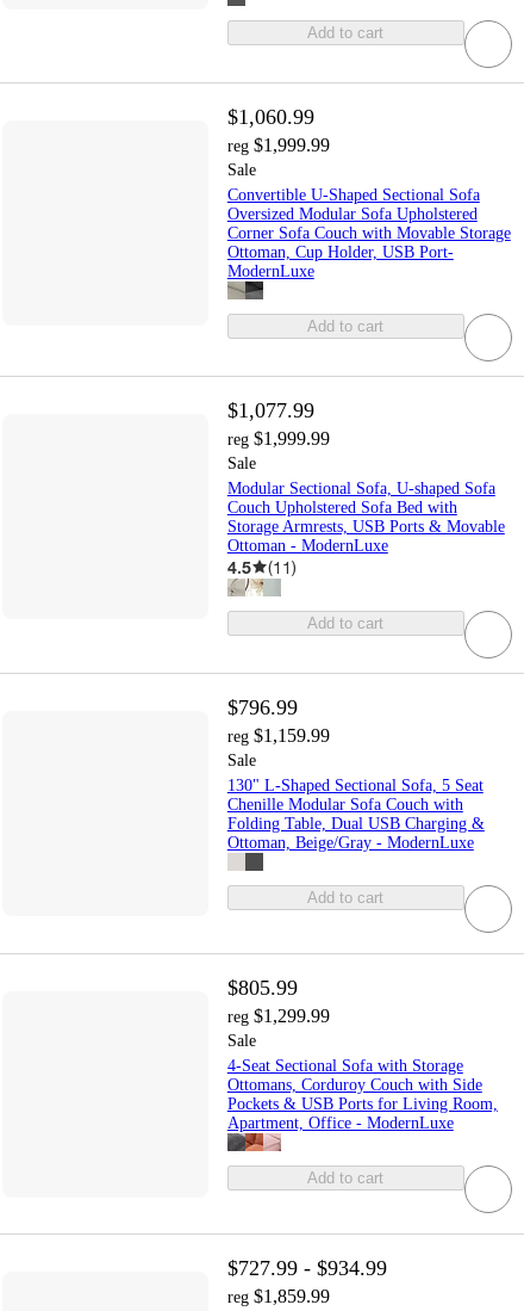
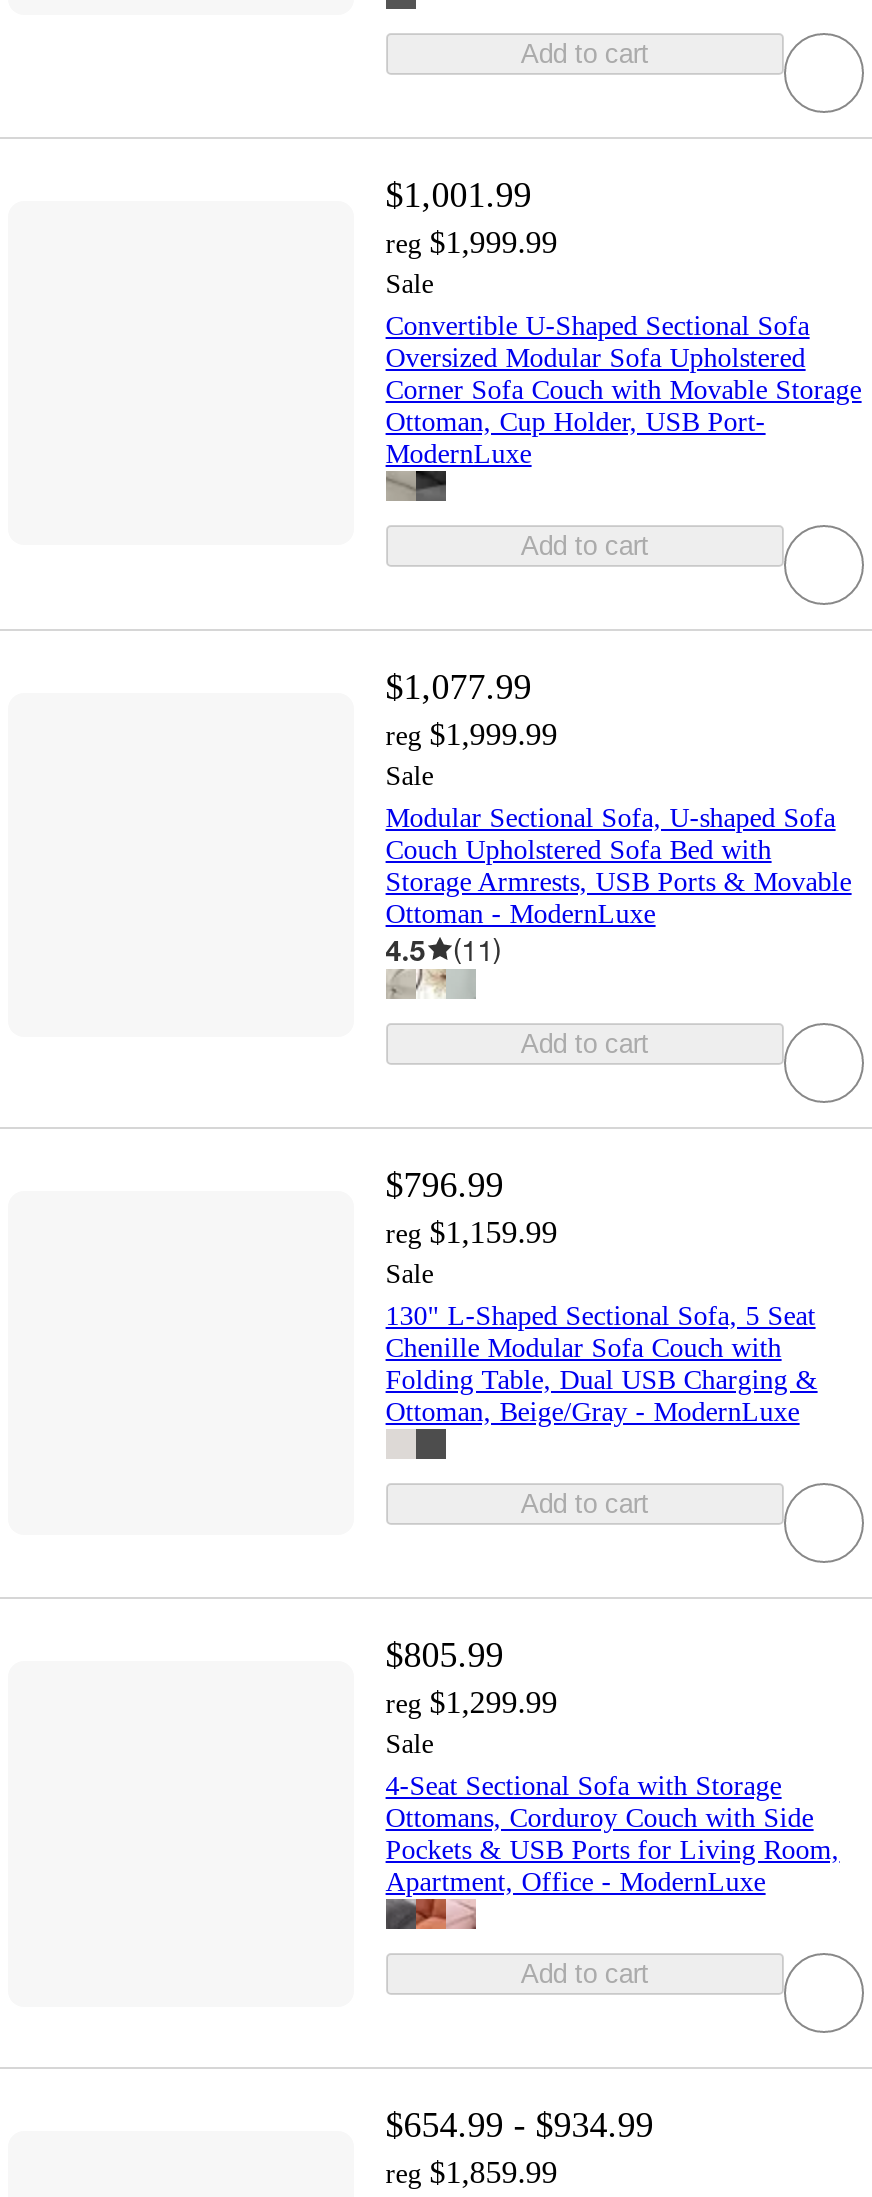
[227,105,314,129] $1,060.99 -> [386,175,532,215] $1,001.99
[227,1257,387,1280] $727.99 - $934.99 -> [386,2106,654,2146] $654.99 - $934.99

